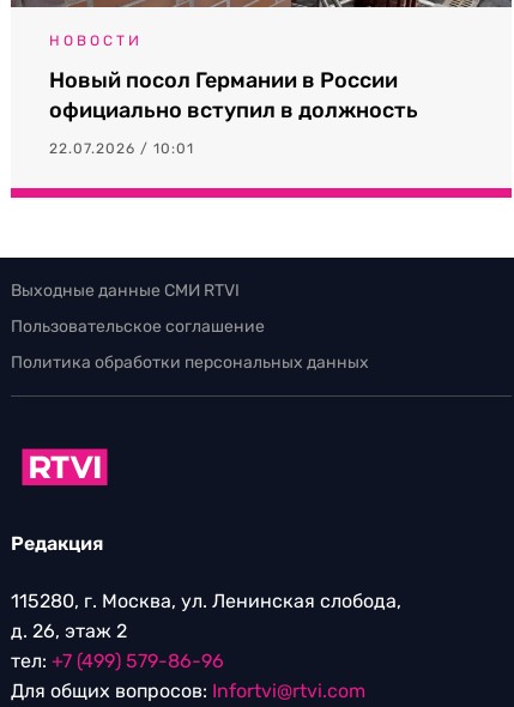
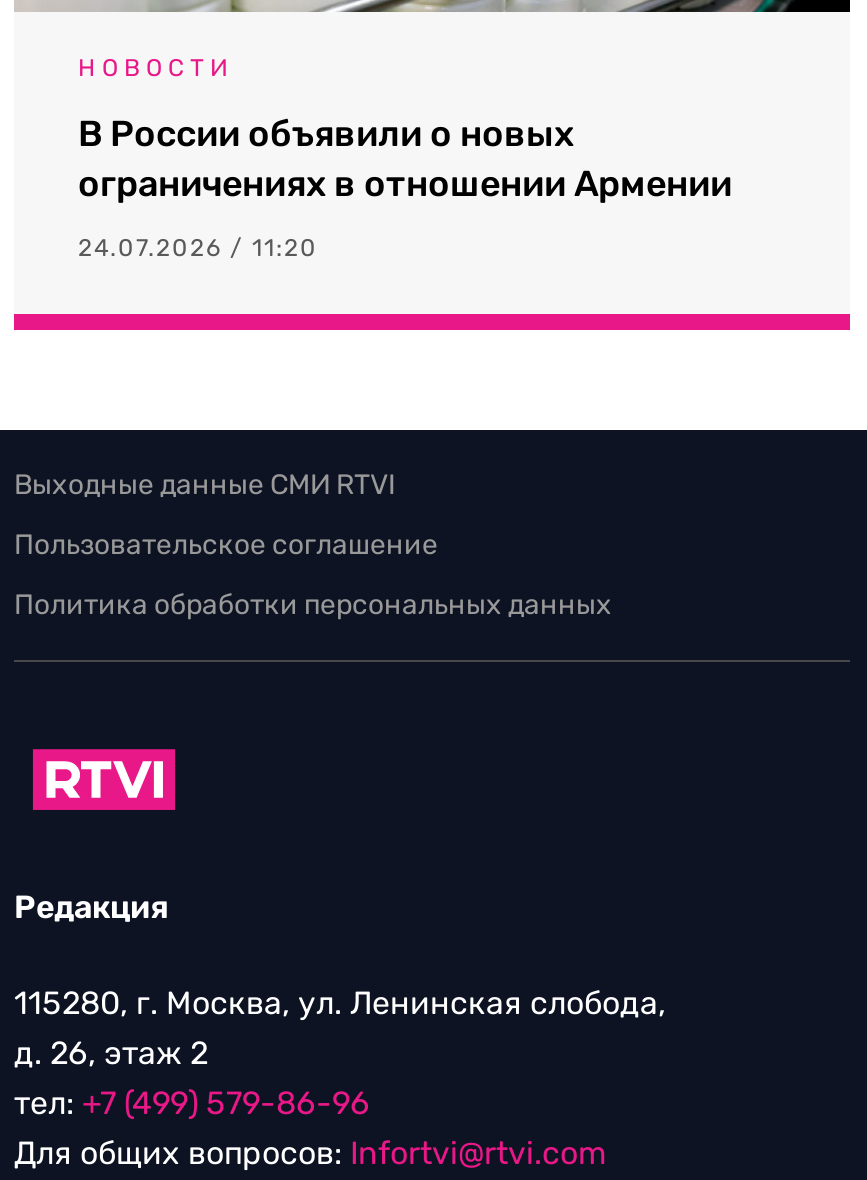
[49,67,418,124] Новый посол Германии в России | официально вступил в должность -> [78,112,732,206] В России объявили о новых | ограничениях в отношении Армении
[49,140,194,157] 22.07.2026 / 10:01 -> [78,234,318,262] 24.07.2026 / 11:20

